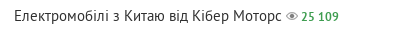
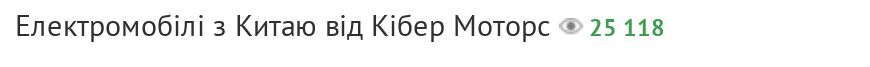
[14,8,339,27] Електромобілі з Китаю від Кібер Моторс 25 109 -> [15,10,665,48] Електромобілі з Китаю від Кібер Моторс 25 118

